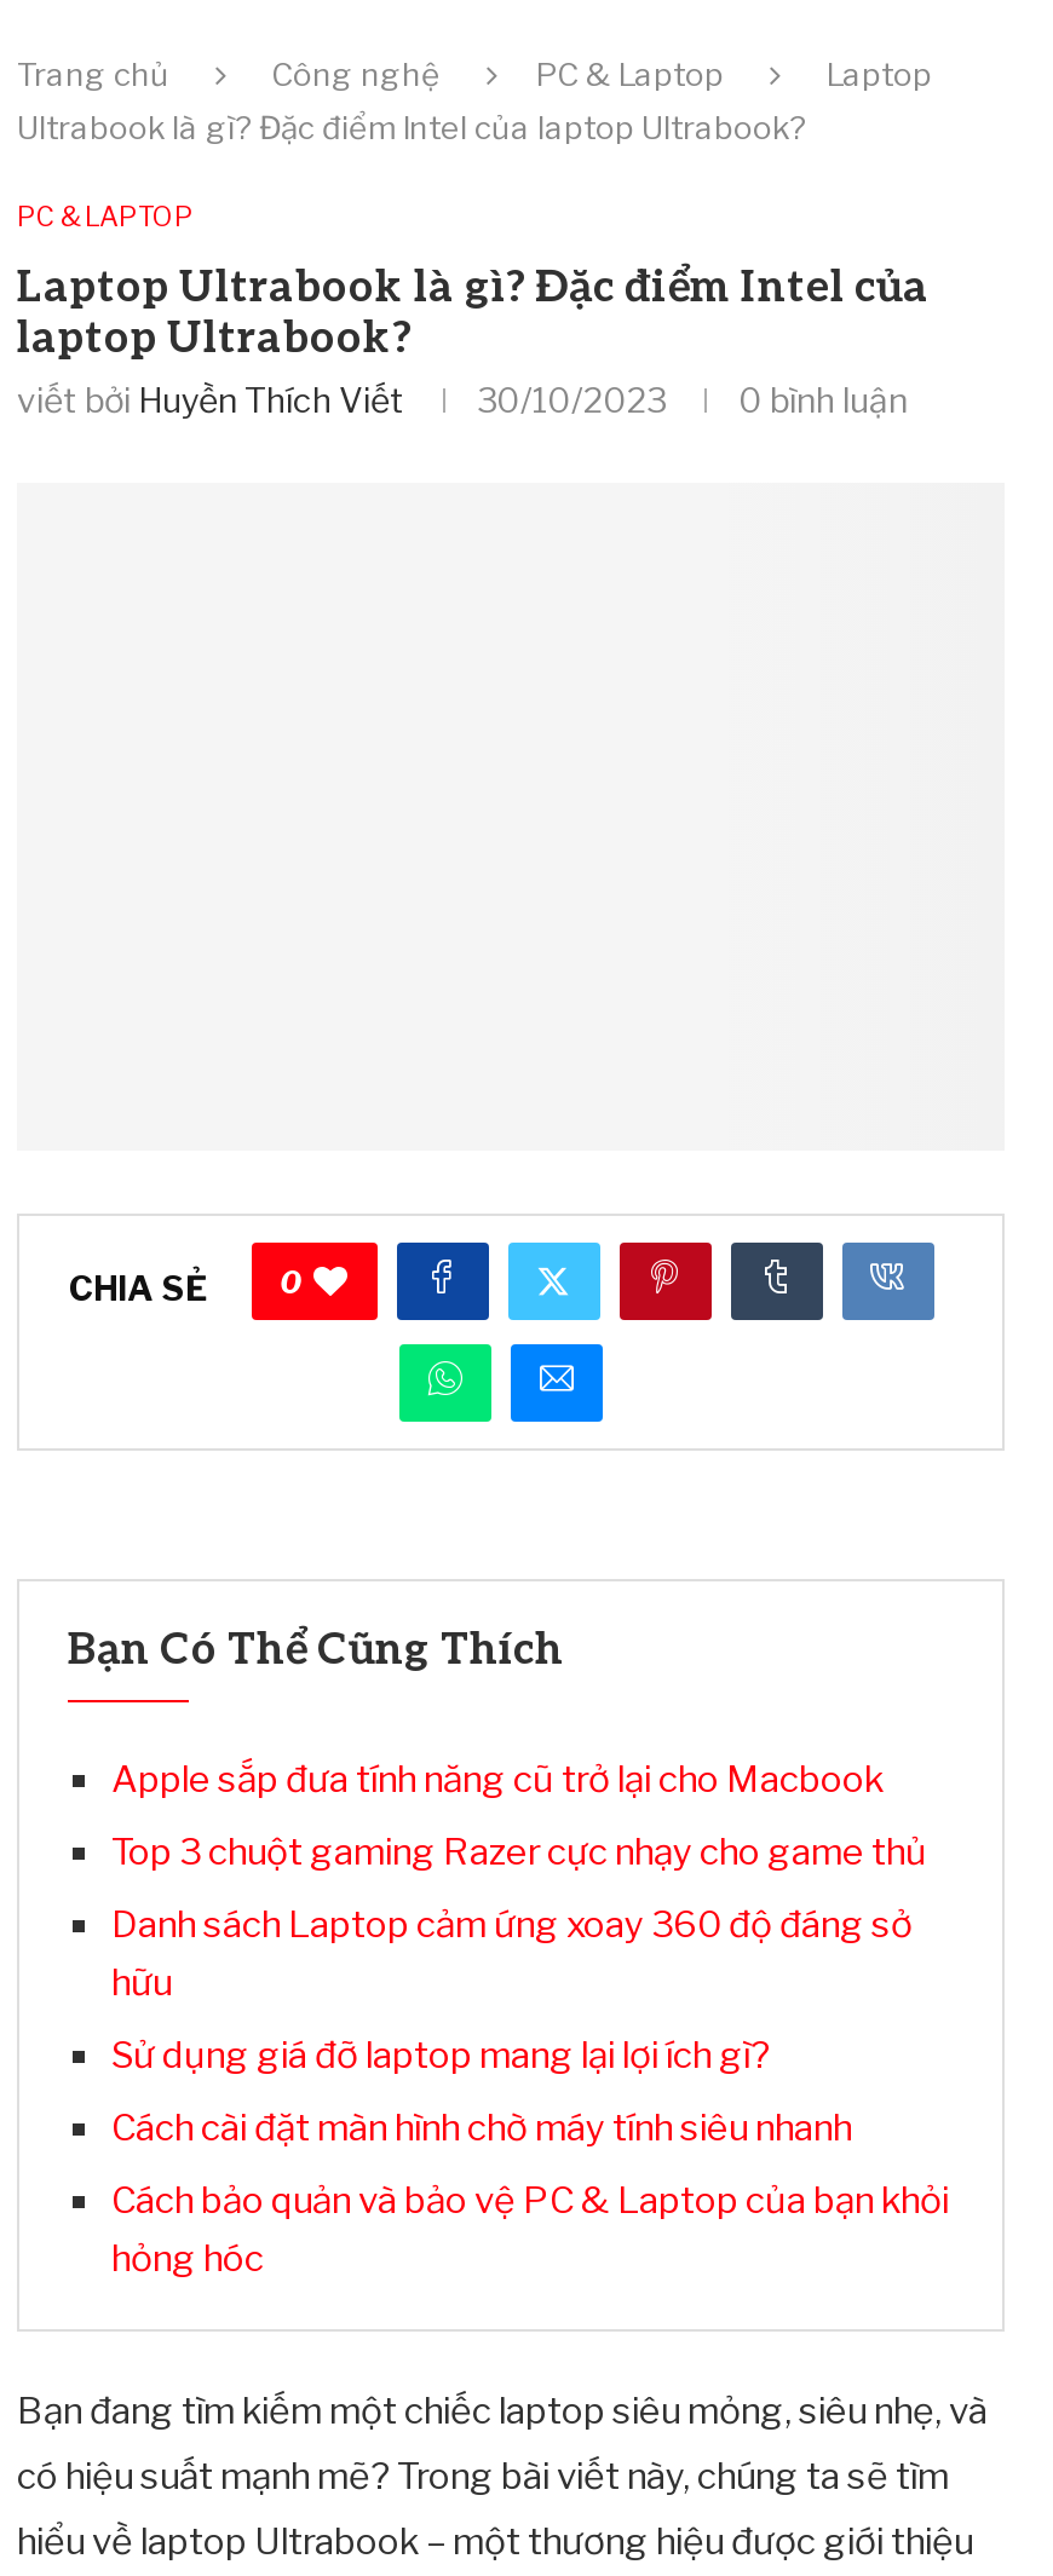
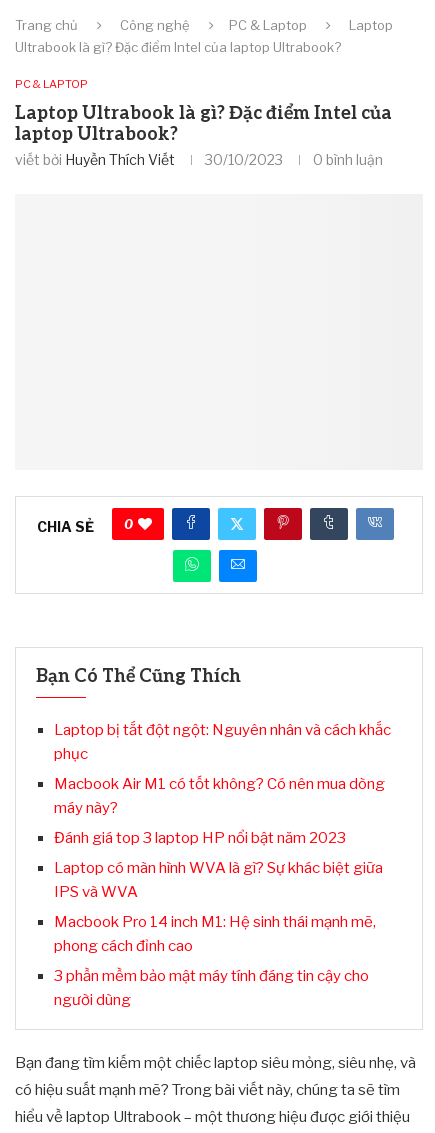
[111,1759,884,1802] Apple sắp đưa tính năng cũ trở lại cho Macbook -> [54,721,391,763] Laptop bị tắt đột ngột: Nguyên nhân và cách khắc | phục
[111,1831,927,1875] Top 3 chuột gaming Razer cực nhạy cho game thủ -> [54,775,385,817] Macbook Air M1 có tốt không? Có nên mua dòng | máy này?
[111,1904,913,2005] Danh sách Laptop cảm ứng xoay 360 độ đáng sở | hữu -> [54,829,346,847] Đánh giá top 3 laptop HP nổi bật năm 2023
[111,2034,770,2078] Sử dụng giá đỡ laptop mang lại lợi ích gì? -> [54,859,383,901] Laptop có màn hình WVA là gì? Sự khác biệt giữa | IPS và WVA
[111,2107,852,2151] Cách cài đặt màn hình chờ máy tính siêu nhanh -> [54,913,376,955] Macbook Pro 14 inch M1: Hệ sinh thái mạnh mẽ, | phong cách đỉnh cao
[111,2180,949,2281] Cách bảo quản và bảo vệ PC & Laptop của bạn khỏi | hỏng hóc -> [54,967,369,1009] 3 phần mềm bảo mật máy tính đáng tin cậy cho | người dùng

